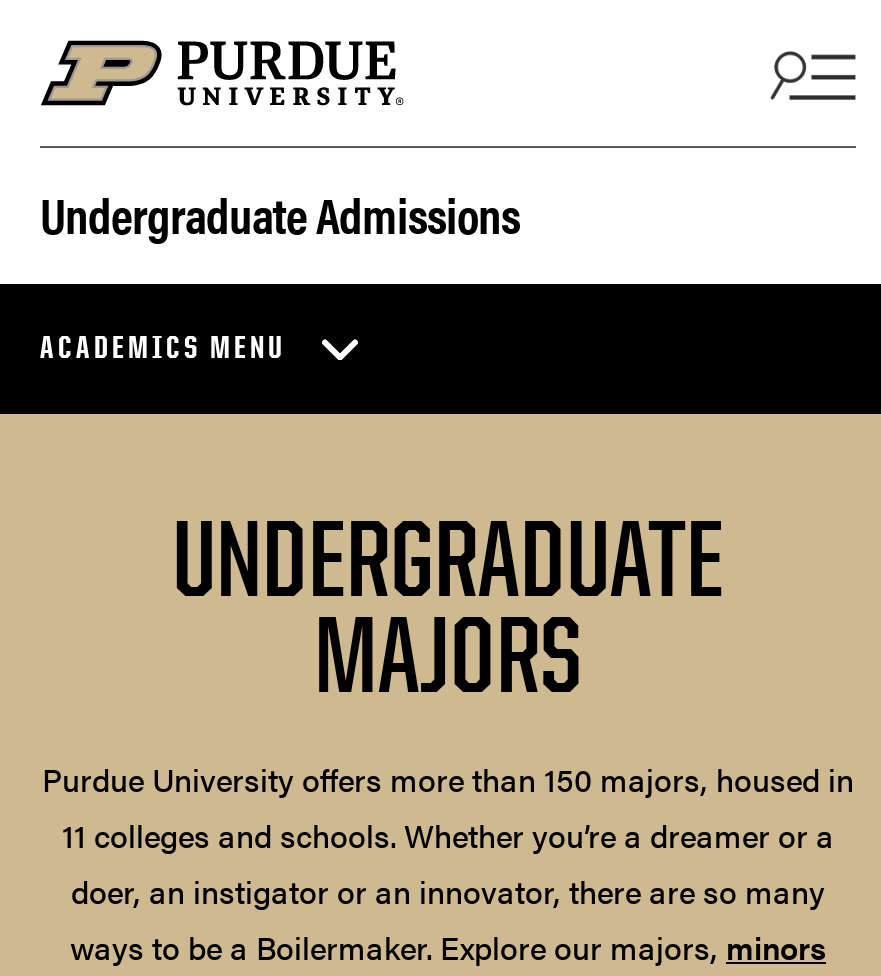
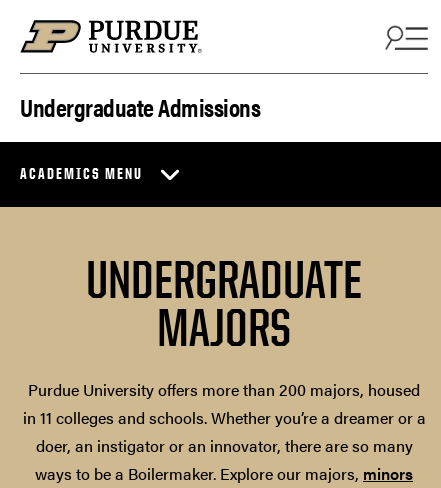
[42,756,854,858] Purdue University offers more than 150 majors, housed in | 11 colleges and schools. Whether you’re a dreamer or a -> [22,378,425,429] Purdue University offers more than 200 majors, housed | in 11 colleges and schools. Whether you’re a dreamer or a

